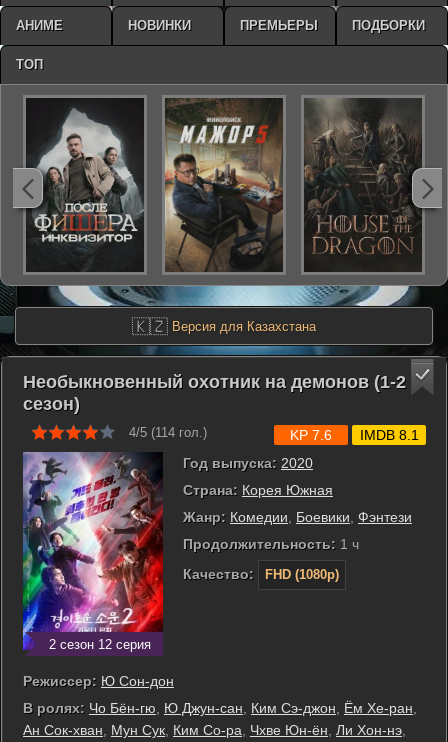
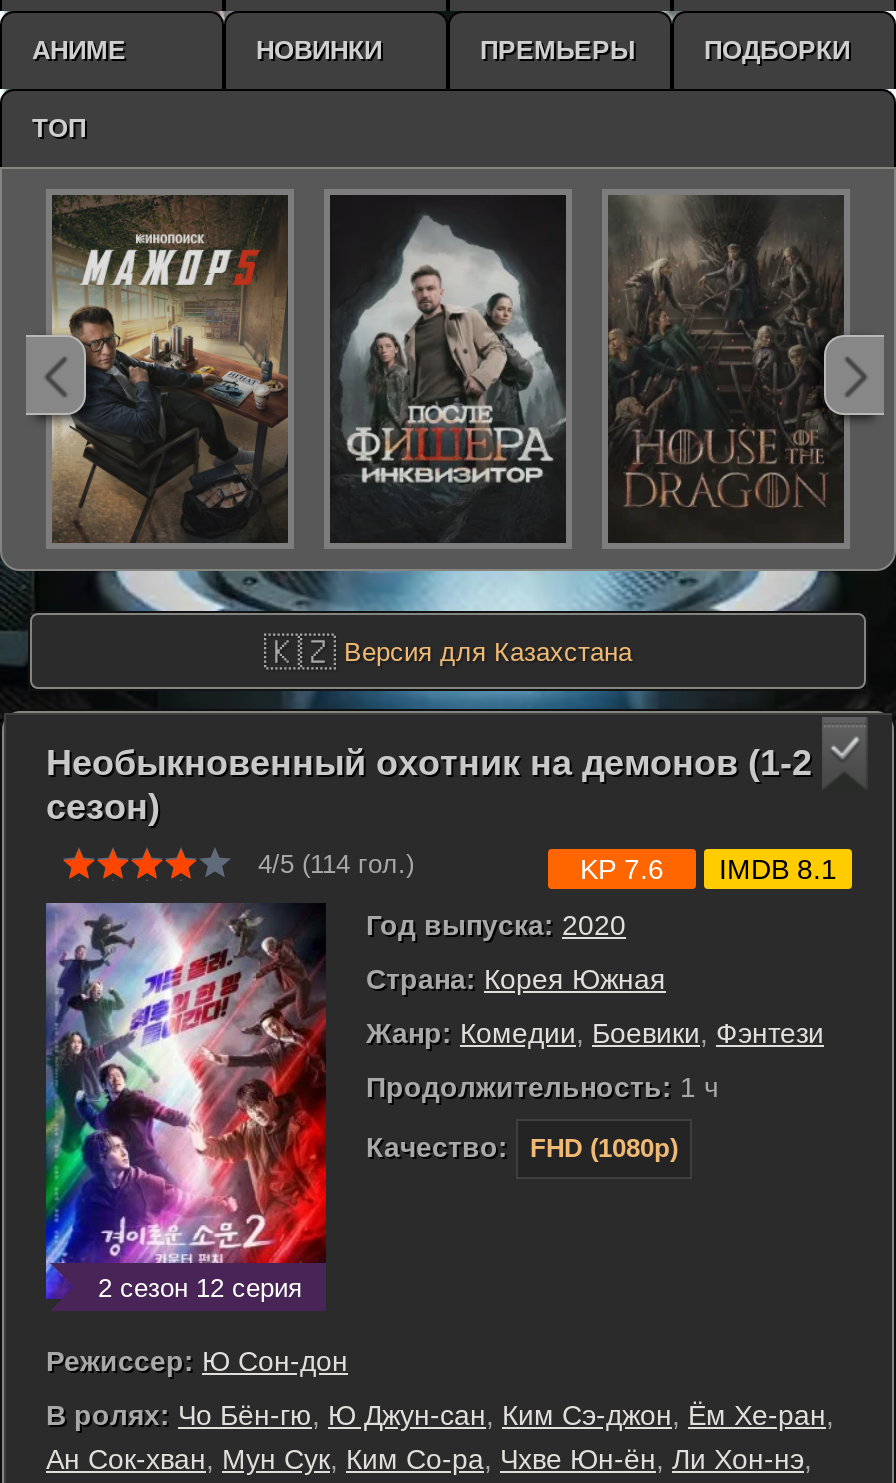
[25,98,144,272] [image] -> [50,195,288,543] [image]
[164,98,283,272] [image] -> [328,195,566,543] [image]

